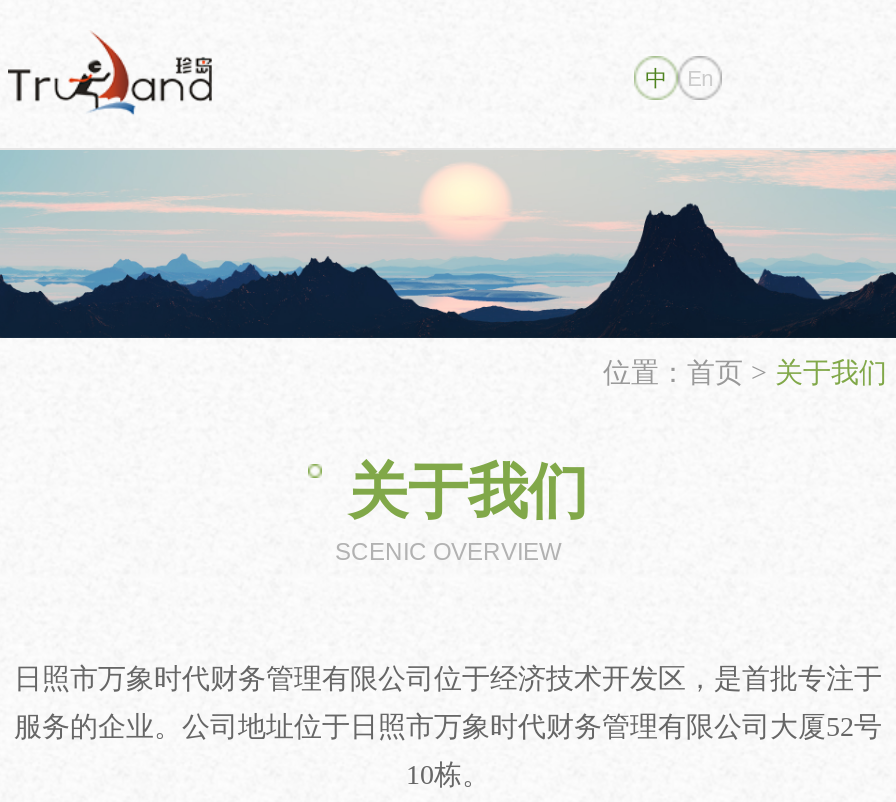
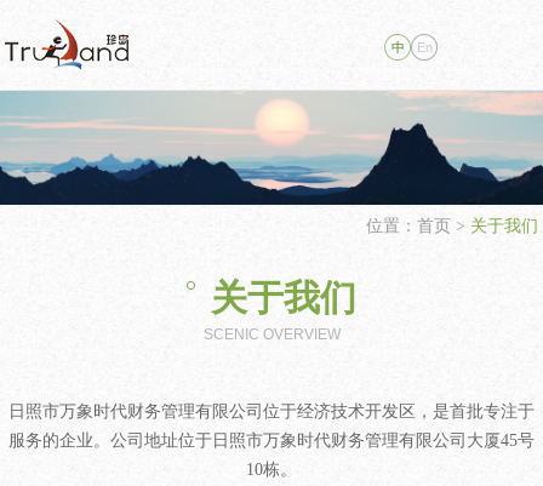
[14,711,882,741] 服务的企业。公司地址位于日照市万象时代财务管理有限公司大厦52号 -> [8,431,535,449] 服务的企业。公司地址位于日照市万象时代财务管理有限公司大厦45号

